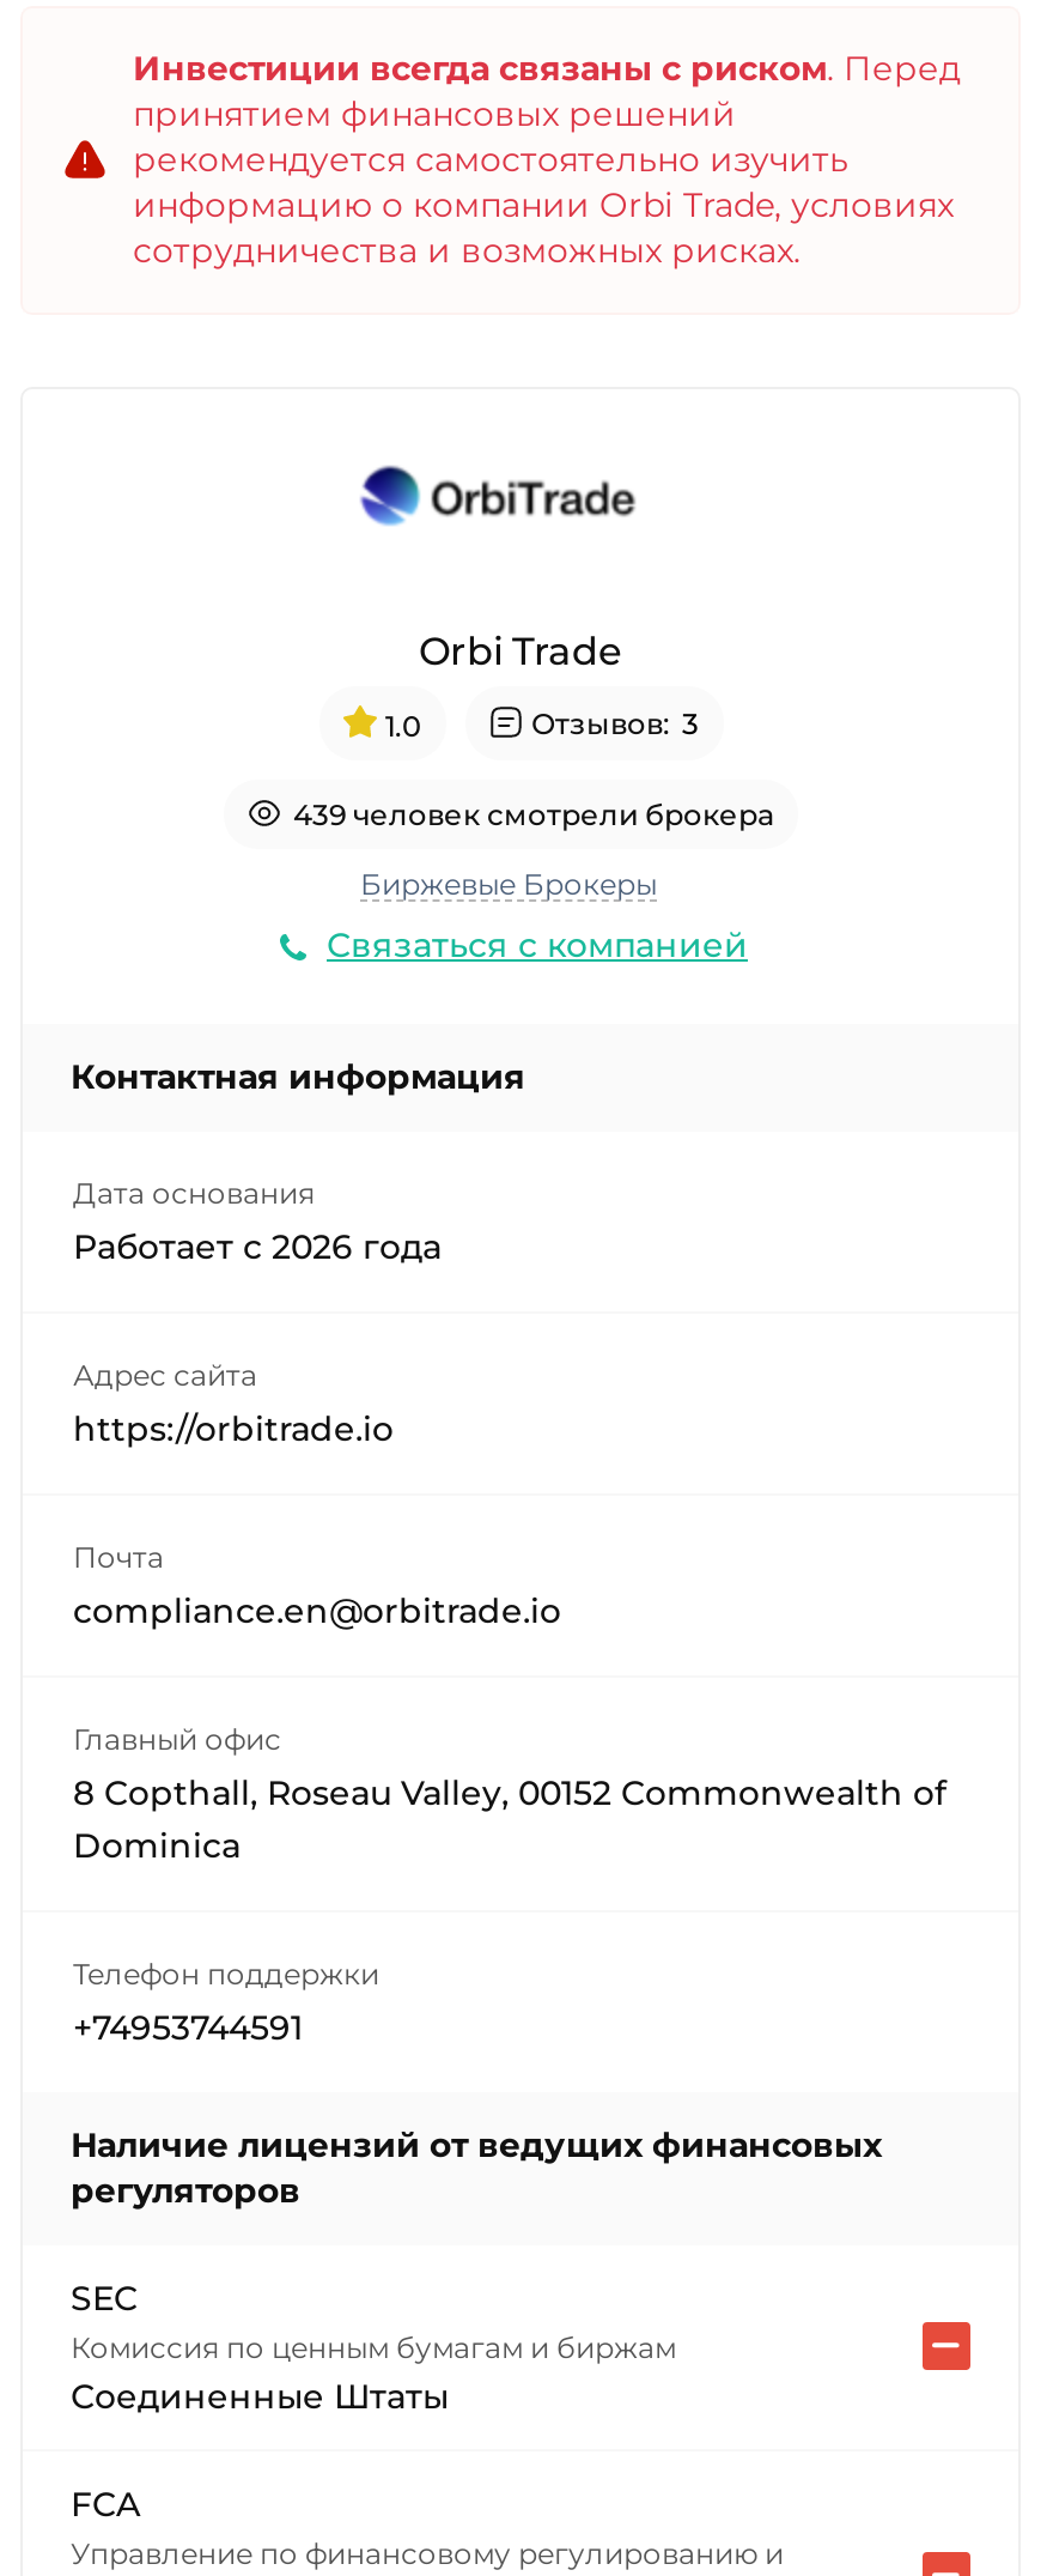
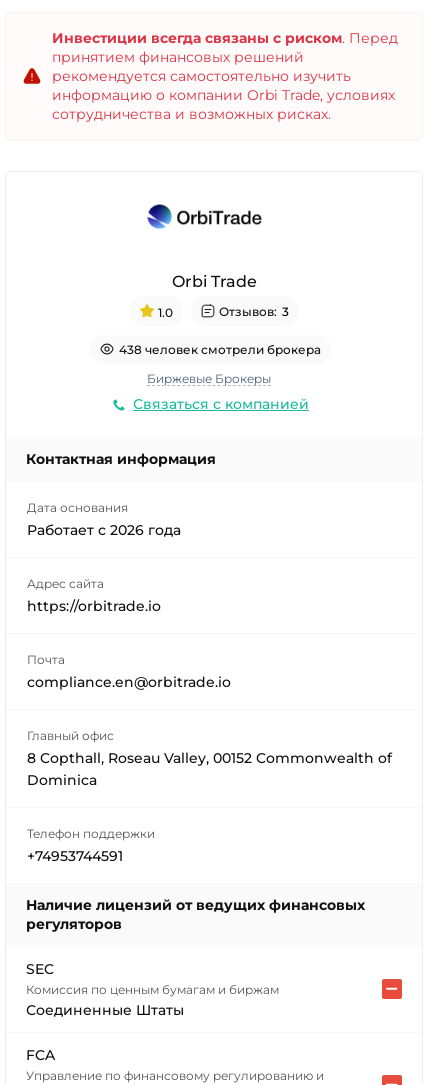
[293,796,774,832] 439 человек смотрели брокера -> [118,342,320,357] 438 человек смотрели брокера

